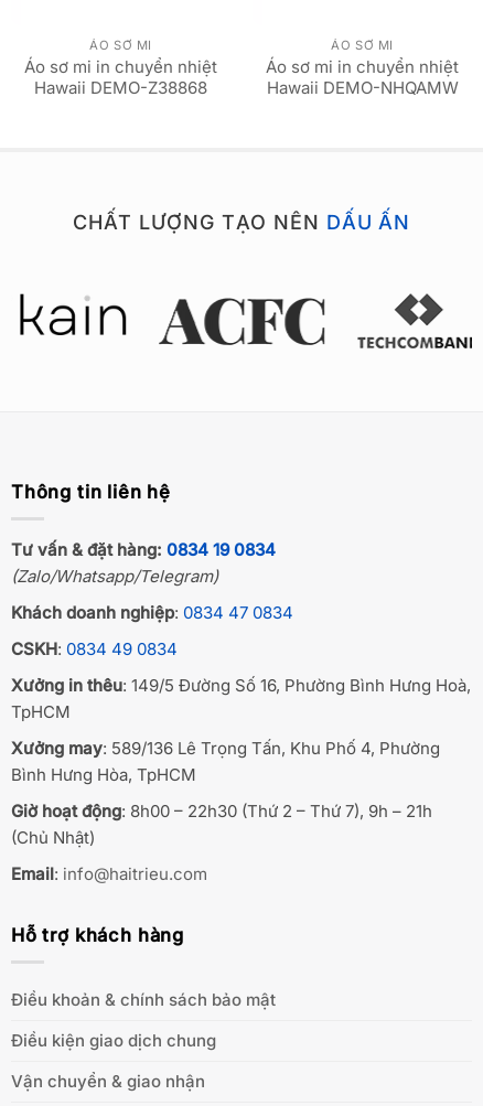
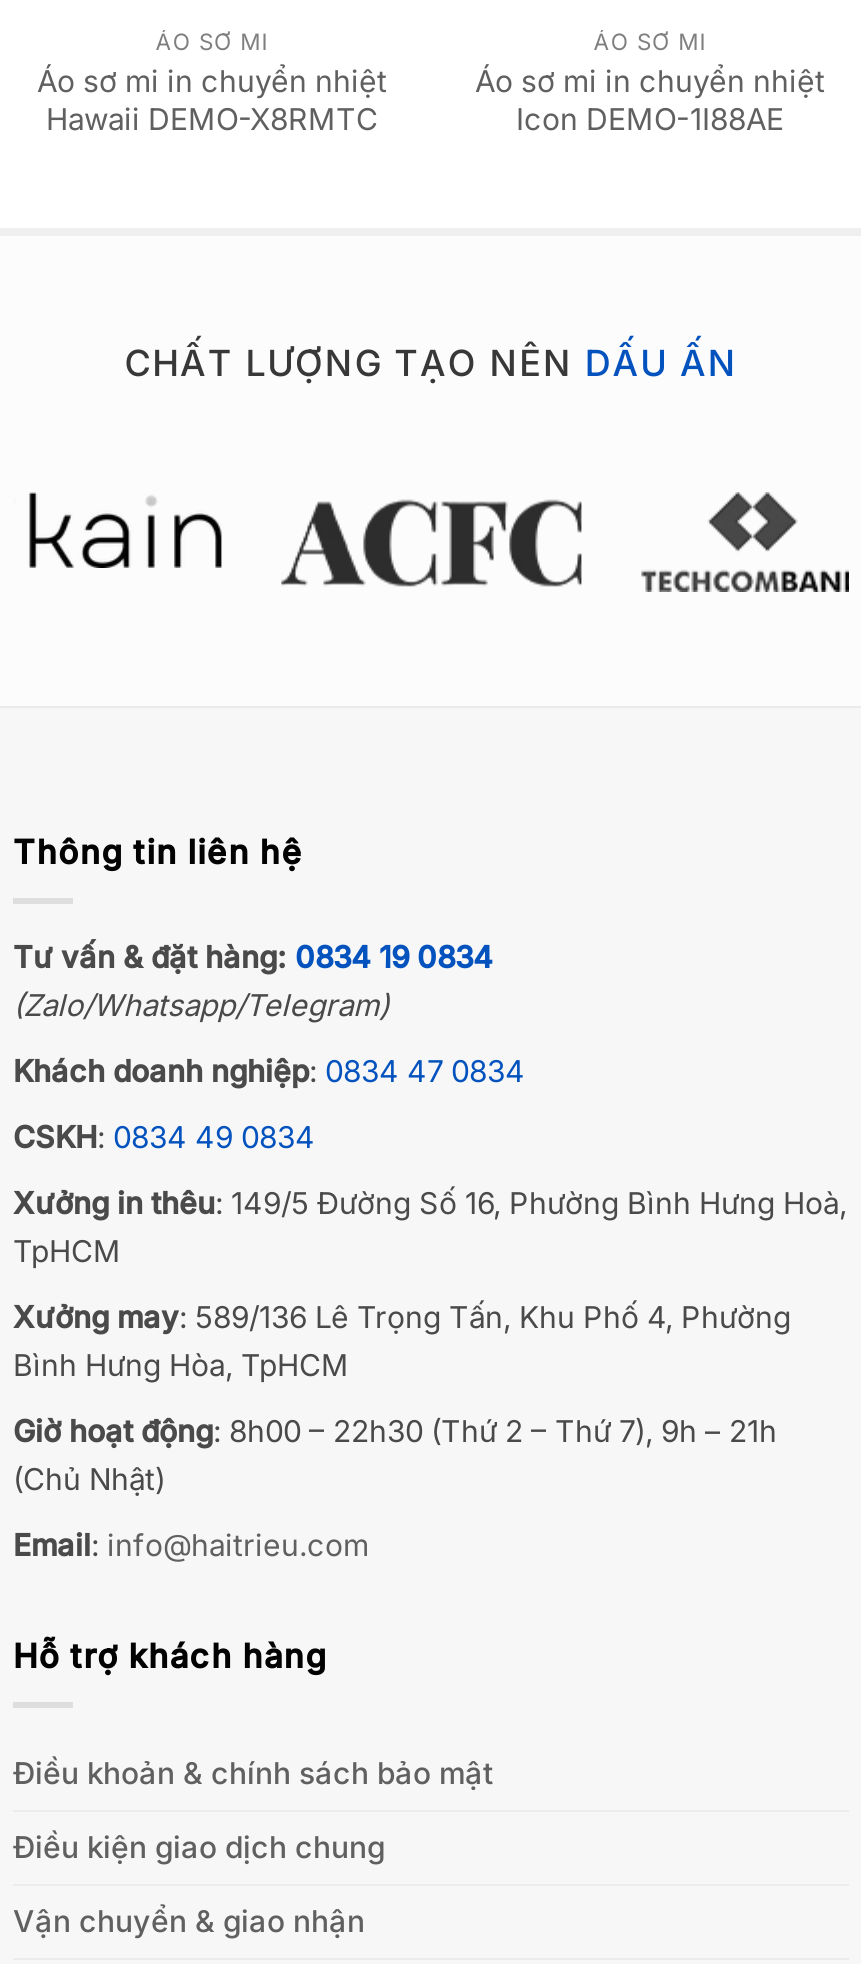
[34,77,207,98] Hawaii DEMO-Z38868 -> [46,99,378,137] Hawaii DEMO-X8RMTC
[266,77,458,98] Hawaii DEMO-NHQAMW -> [516,99,784,137] Icon DEMO-1I88AE

